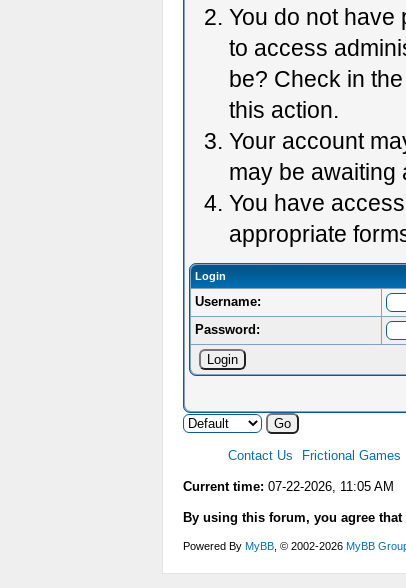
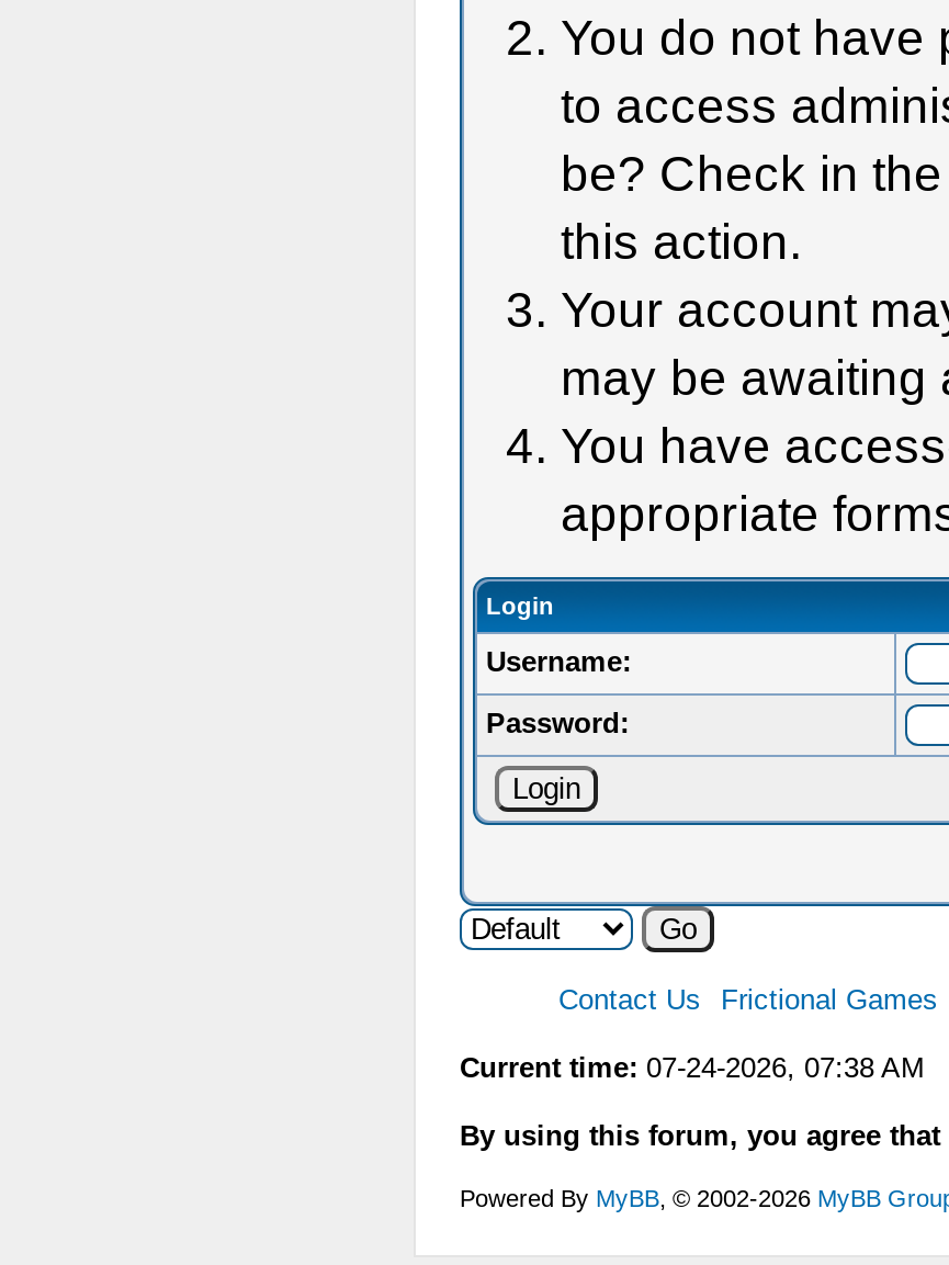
[183,479,394,494] Current time: 07-22-2026, 11:05 AM -> [460,1051,925,1084] Current time: 07-24-2026, 07:38 AM

